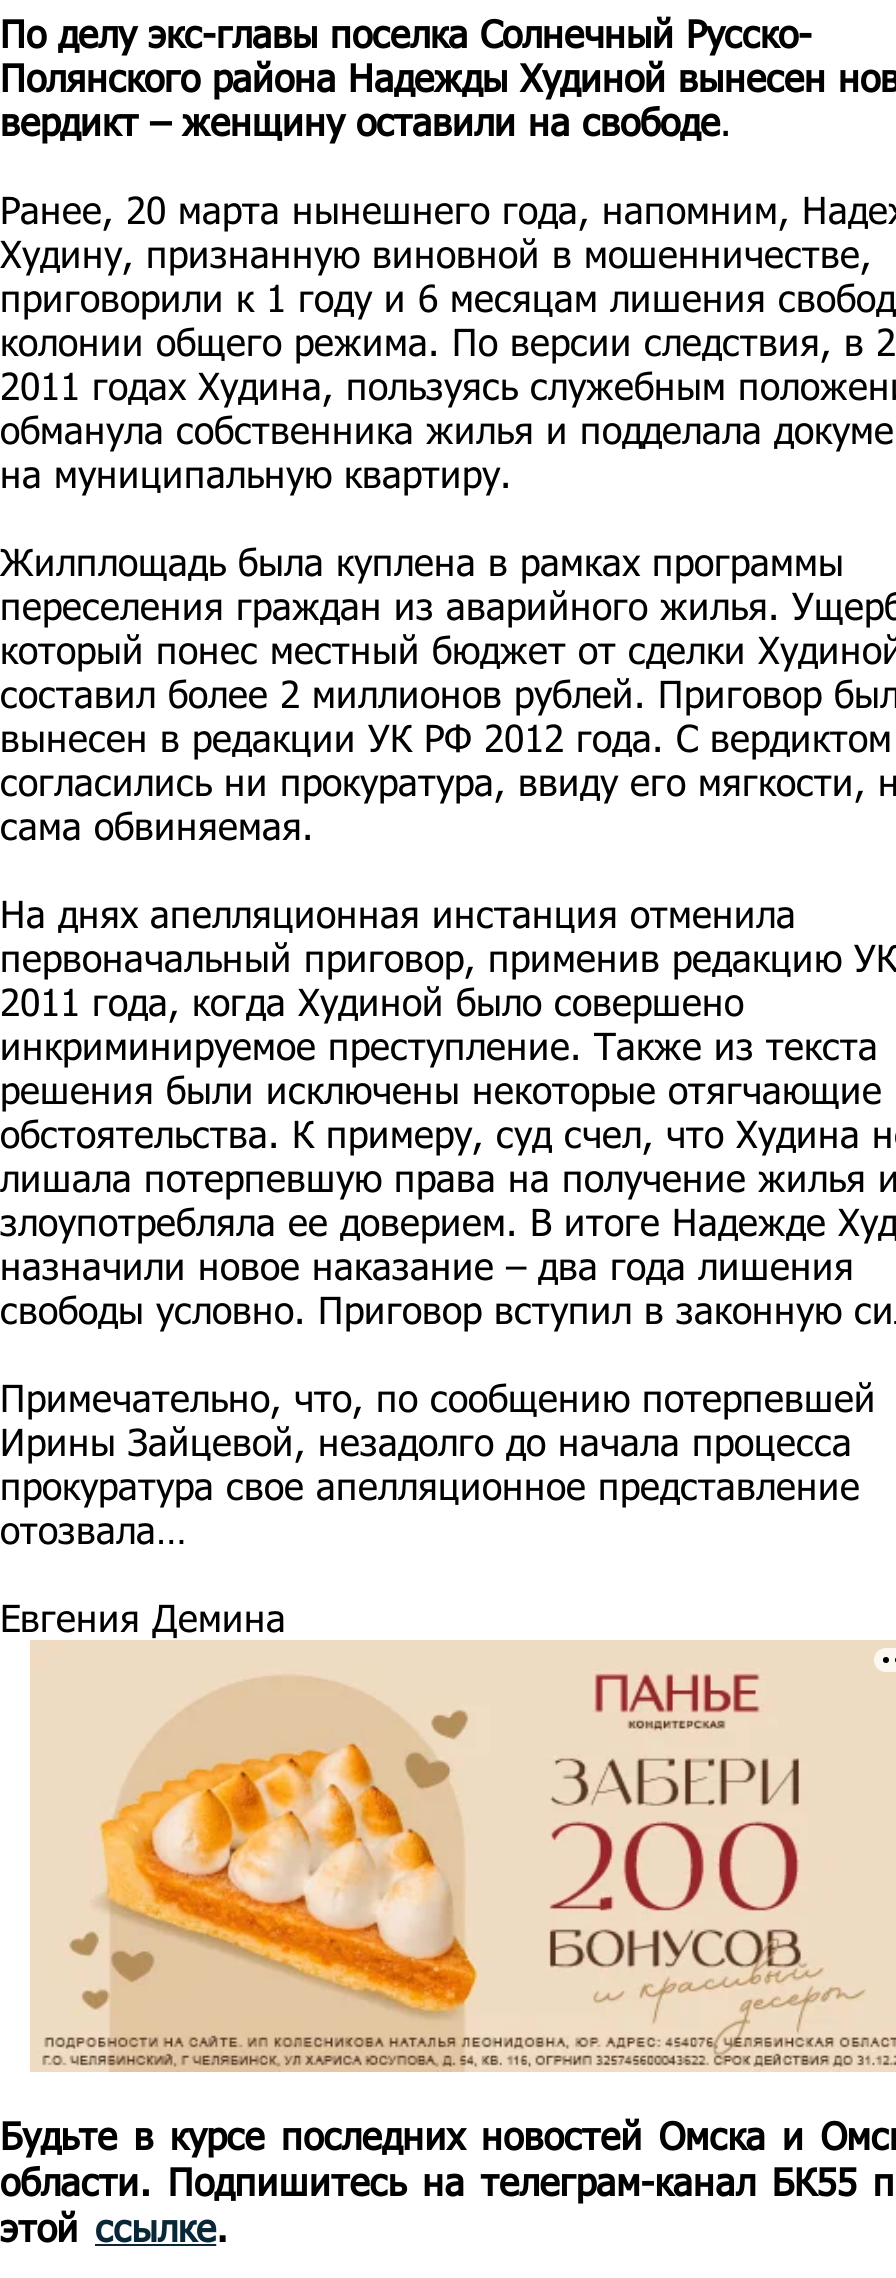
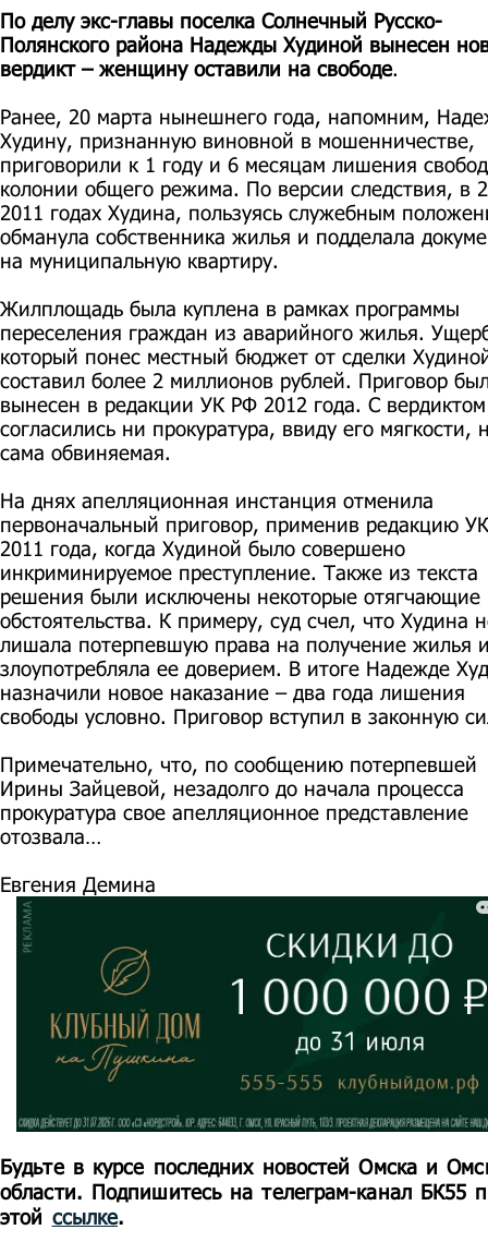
[30,1640,890,2072] [image] -> [15,895,485,1133] [image]

